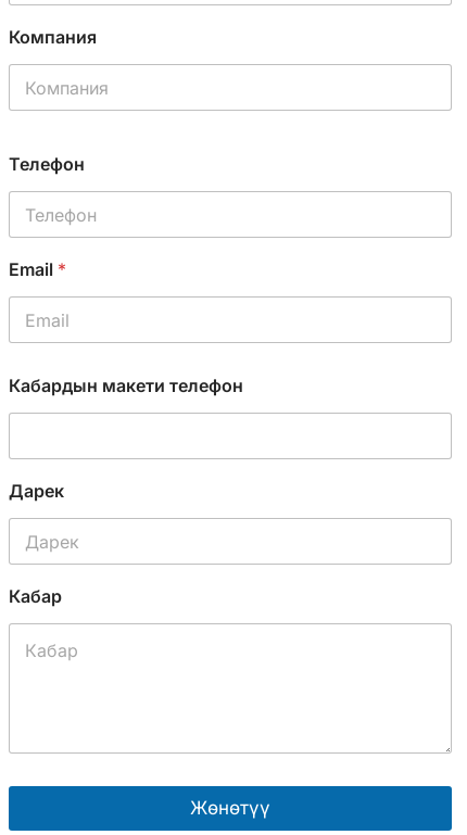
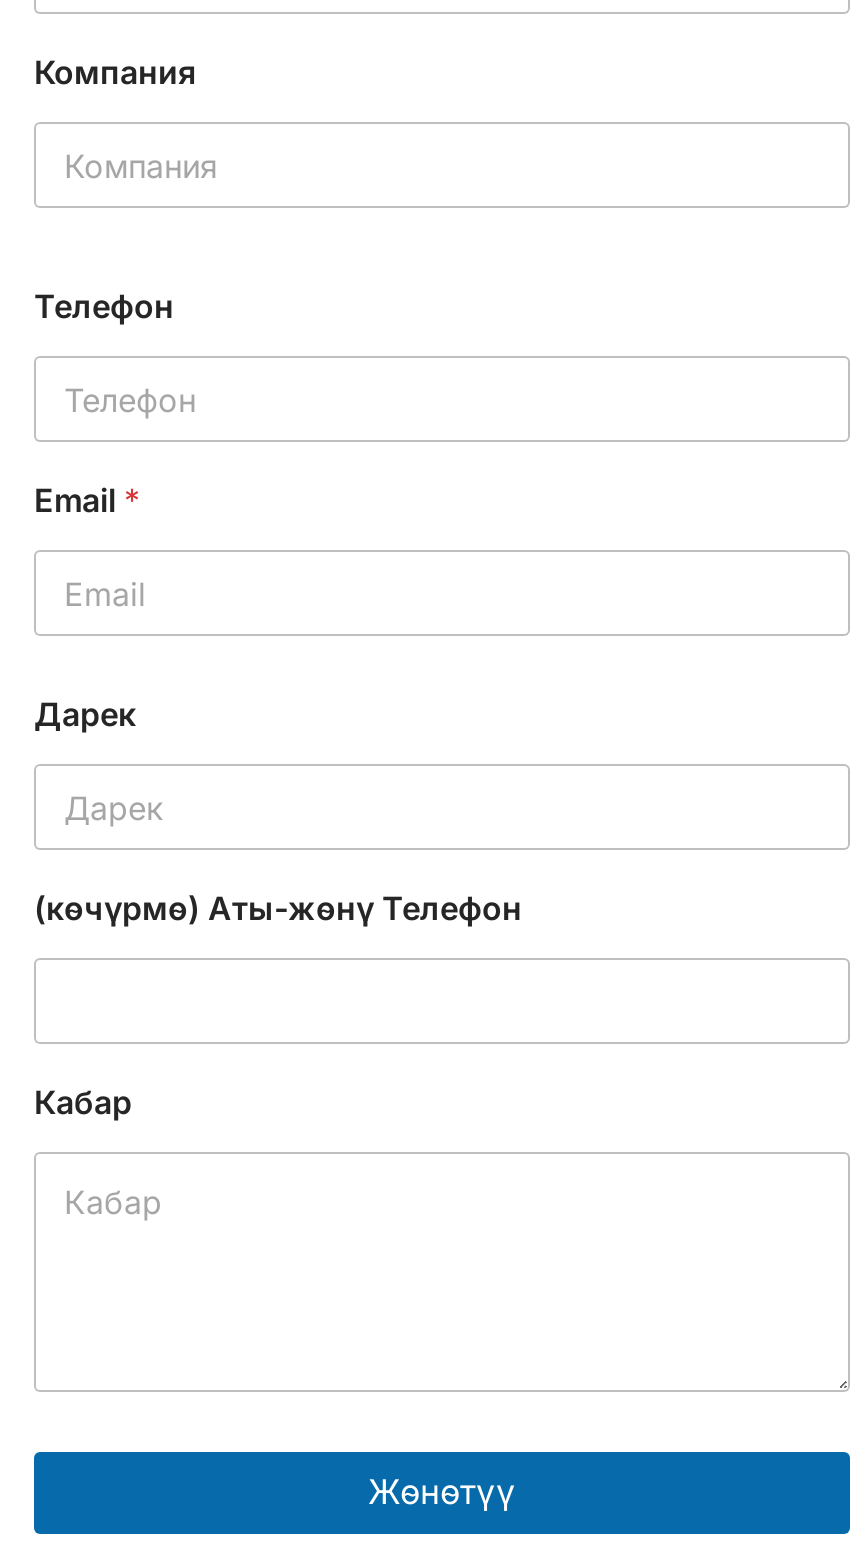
[9,375,243,396] Кабардын макети телефон -> none
moved [9,480,64,502] -> [34,694,136,734]: Дарек
none -> [34,888,522,928] (көчүрмө) Аты-жөнү Телефон

